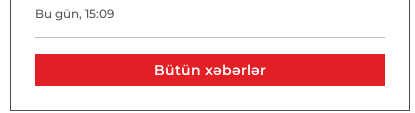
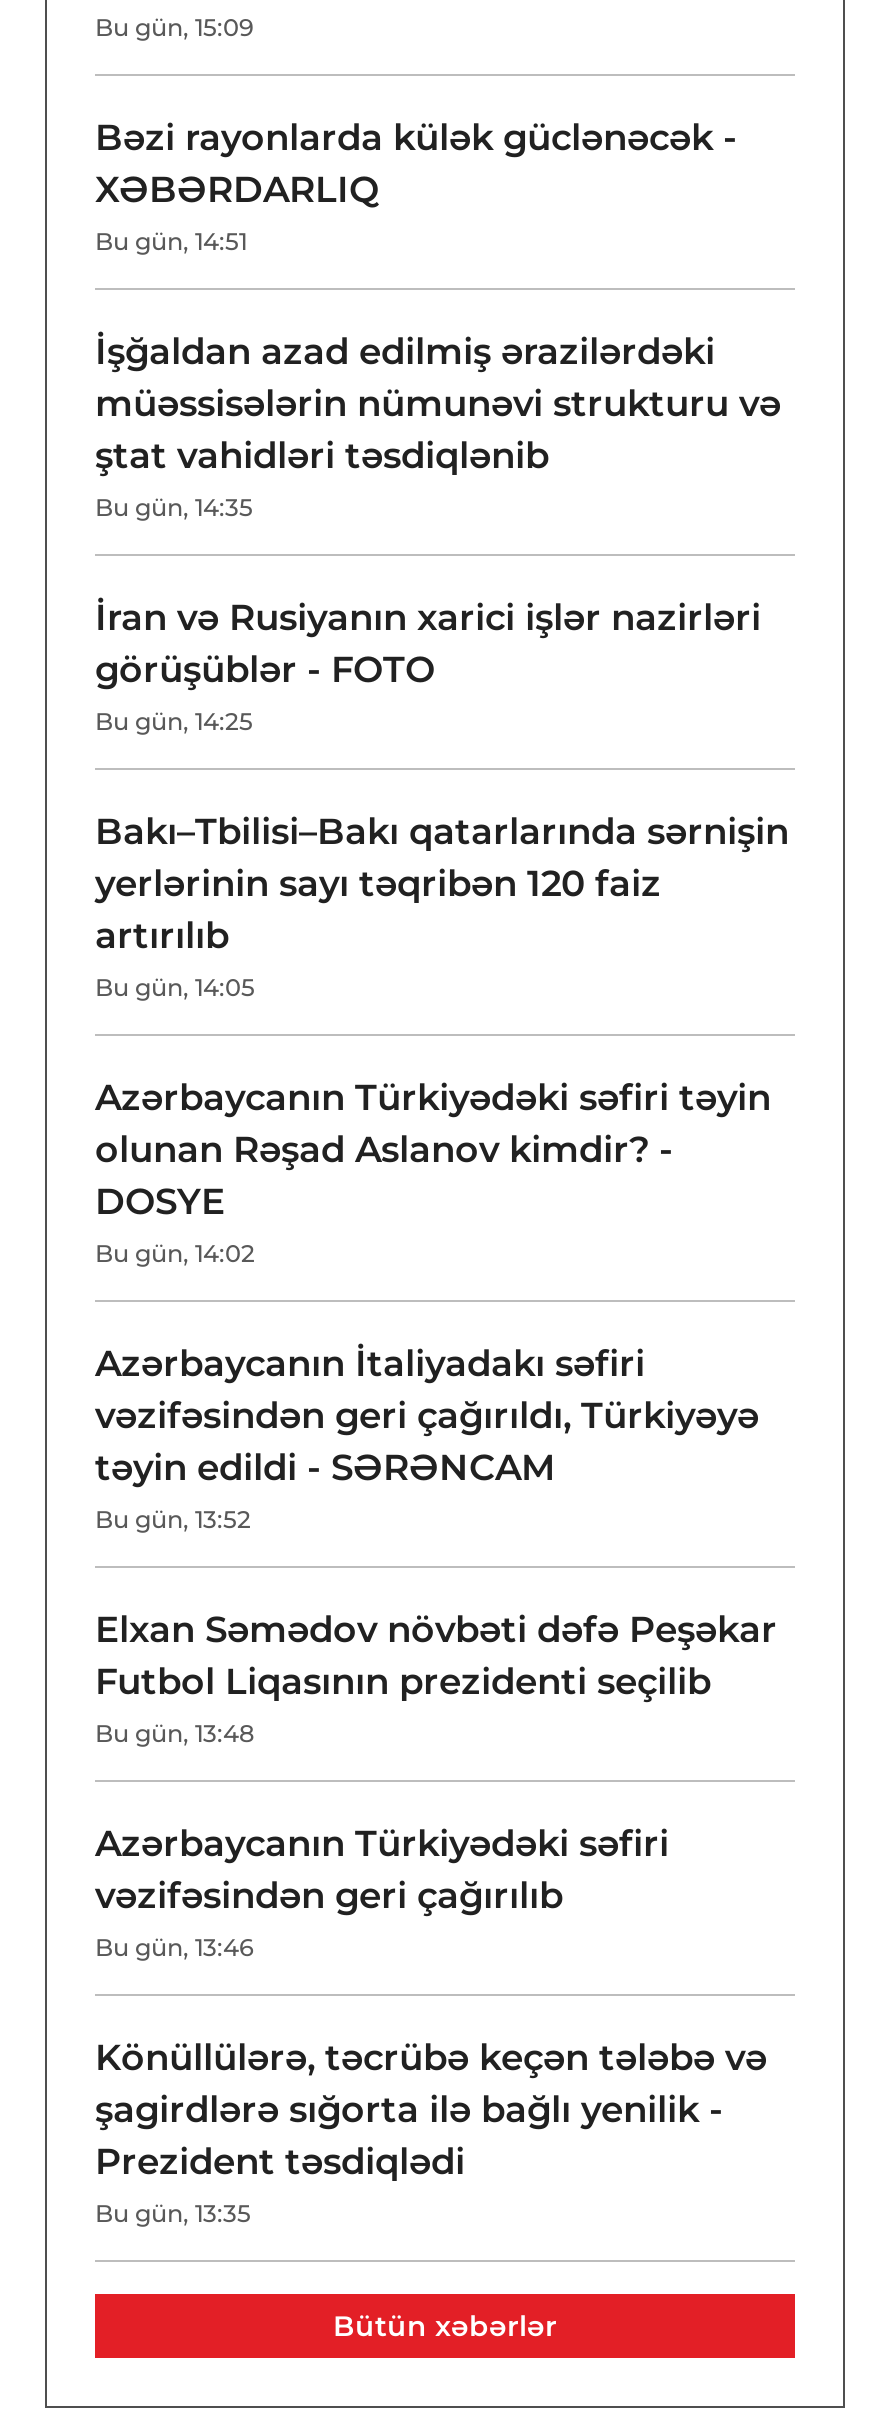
none -> [95,116,789,2228] Bəzi rayonlarda külək güclənəcək - | XƏBƏRDARLIQ | Bu gün, 14:51 | İşğaldan azad edilmiş ərazilərdəki | müəssisələrin nümunəvi strukturu və | ştat vahidləri təsdiqlənib | Bu gün, 14:35 | İran və Rusiyanın xarici işlər nazirləri | görüşüblər - FOTO | Bu gün, 14:25 | Bakı–Tbilisi–Bakı qatarlarında sərnişin | yerlərinin sayı təqribən 120 faiz | artırılıb | Bu gün, 14:05 | Azərbaycanın Türkiyədəki səfiri təyin | olunan Rəşad Aslanov kimdir? - | DOSYE | Bu gün, 14:02 | Azərbaycanın İtaliyadakı səfiri | vəzifəsindən geri çağırıldı, Türkiyəyə | təyin edildi - SƏRƏNCAM | Bu gün, 13:52 | Elxan Səmədov növbəti dəfə Peşəkar | Futbol Liqasının prezidenti seçilib | Bu gün, 13:48 | Azərbaycanın Türkiyədəki səfiri | vəzifəsindən geri çağırılıb | Bu gün, 13:46 | Könüllülərə, təcrübə keçən tələbə və | şagirdlərə sığorta ilə bağlı yenilik - | Prezident təsdiqlədi | Bu gün, 13:35

